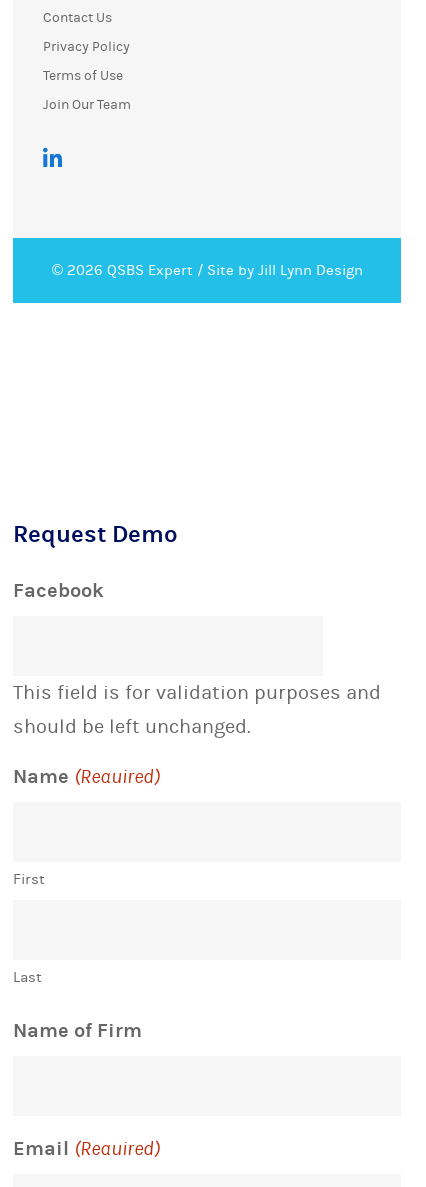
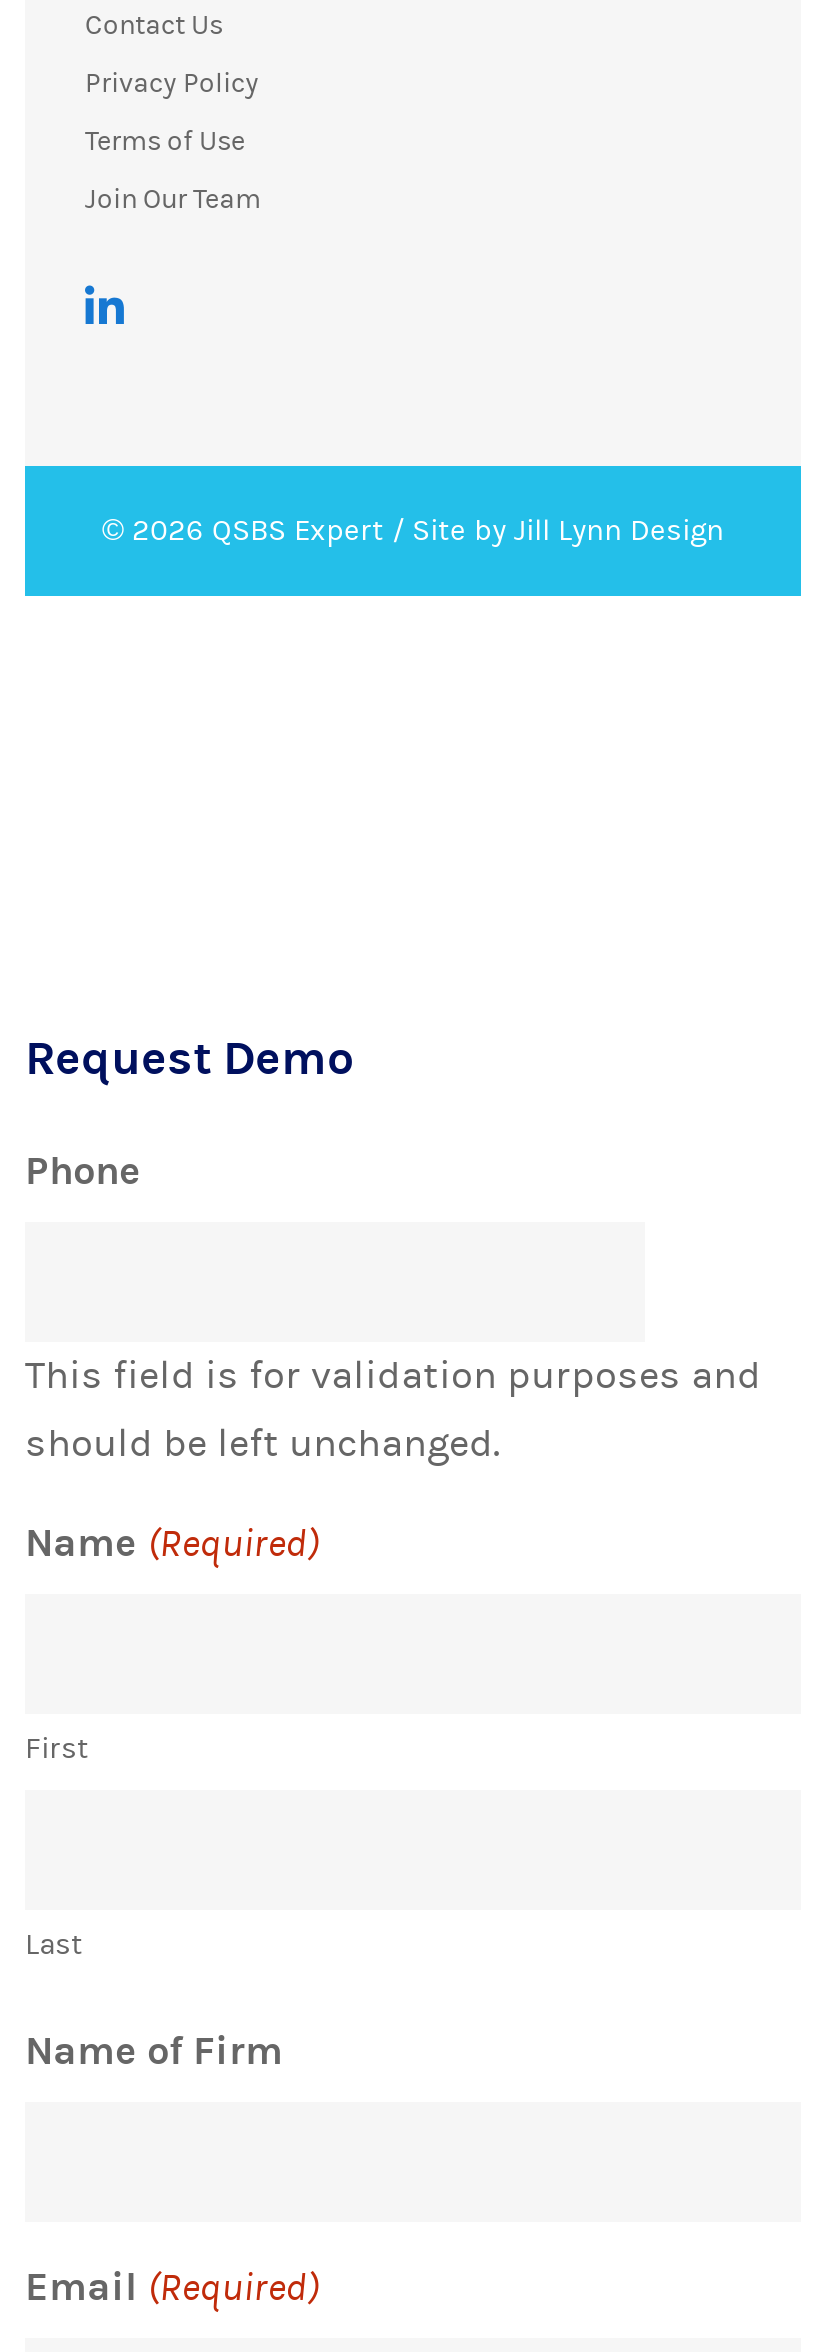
[13,579,104,602] Facebook -> [25,1148,141,1194] Phone

